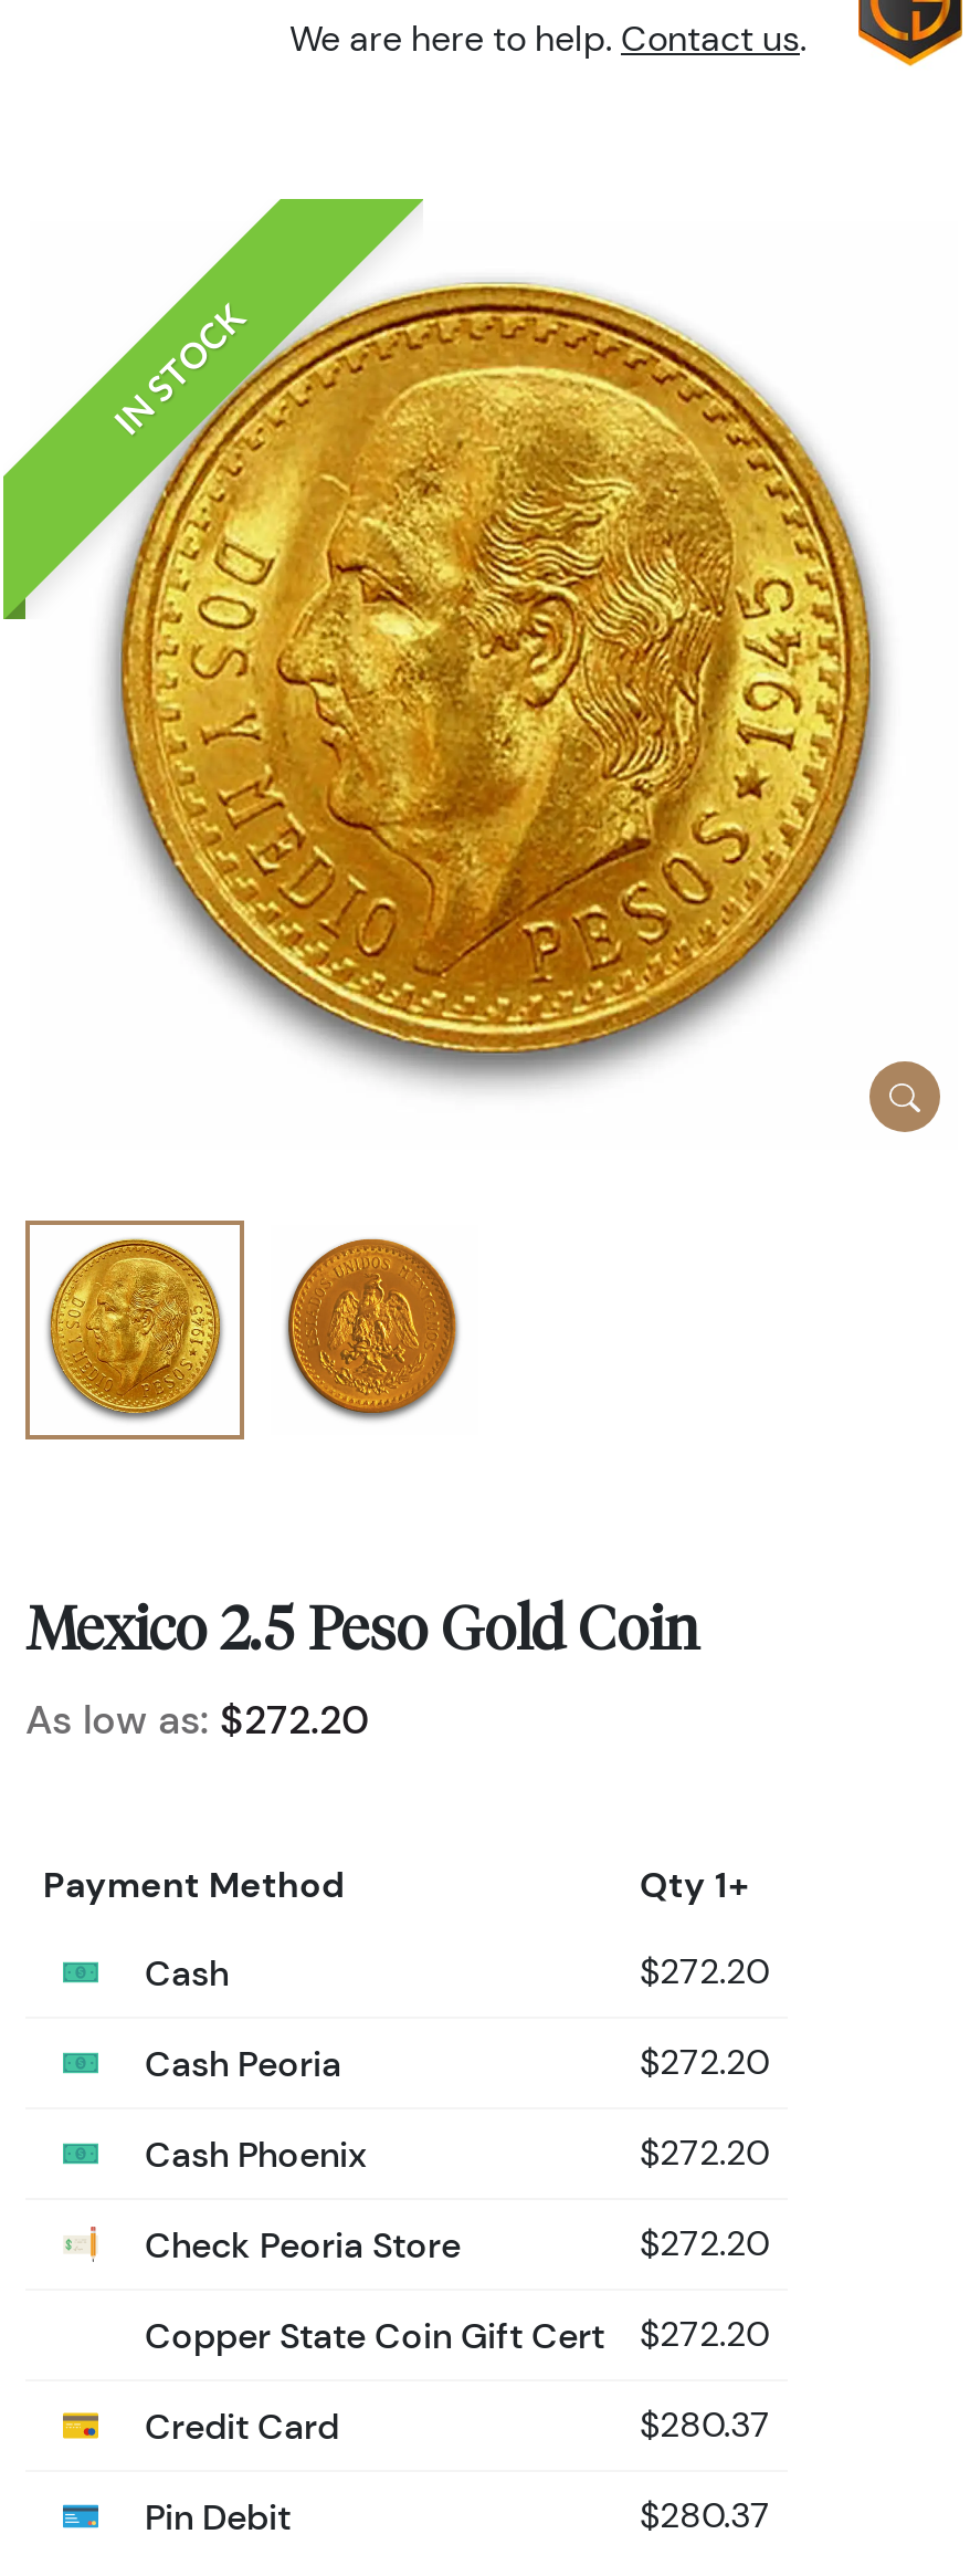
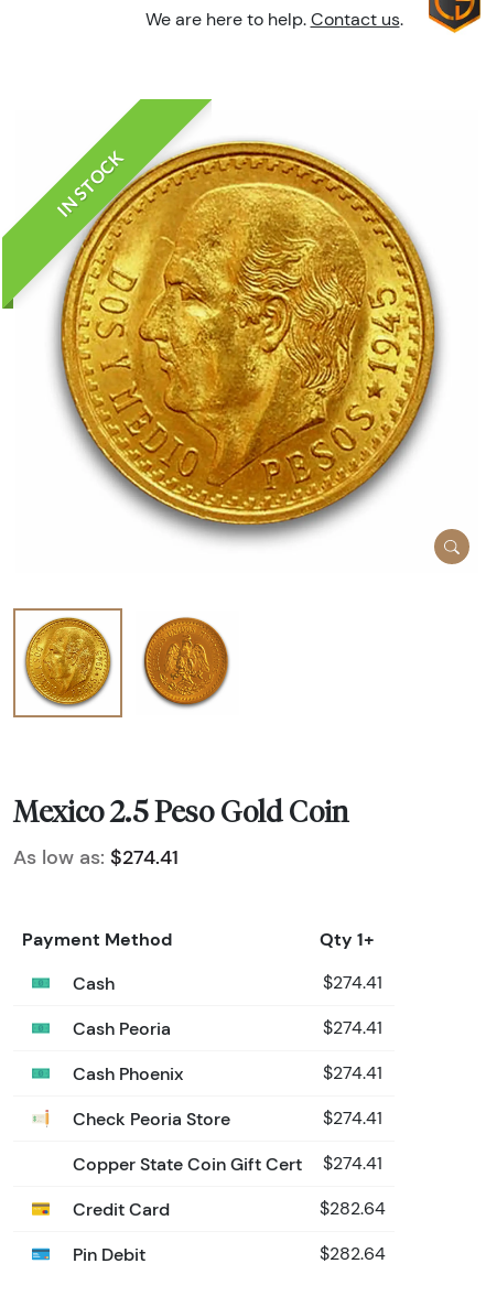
[25,1696,370,1744] As low as: $272.20 -> [13,845,179,869] As low as: $274.41
[640,1950,770,1992] $272.20 -> [323,972,382,993] $274.41
[640,2040,770,2082] $272.20 -> [323,1017,382,1038] $274.41
[640,2131,770,2173] $272.20 -> [323,1062,382,1083] $274.41
[640,2222,770,2264] $272.20 -> [323,1107,382,1128] $274.41
[136,2312,770,2357] Copper State Coin Gift Cert $272.20 -> [68,1153,382,1175] Copper State Coin Gift Cert $274.41
[640,2403,770,2445] $280.37 -> [320,1198,386,1219] $282.64
[640,2494,770,2536] $280.37 -> [320,1243,386,1264] $282.64

